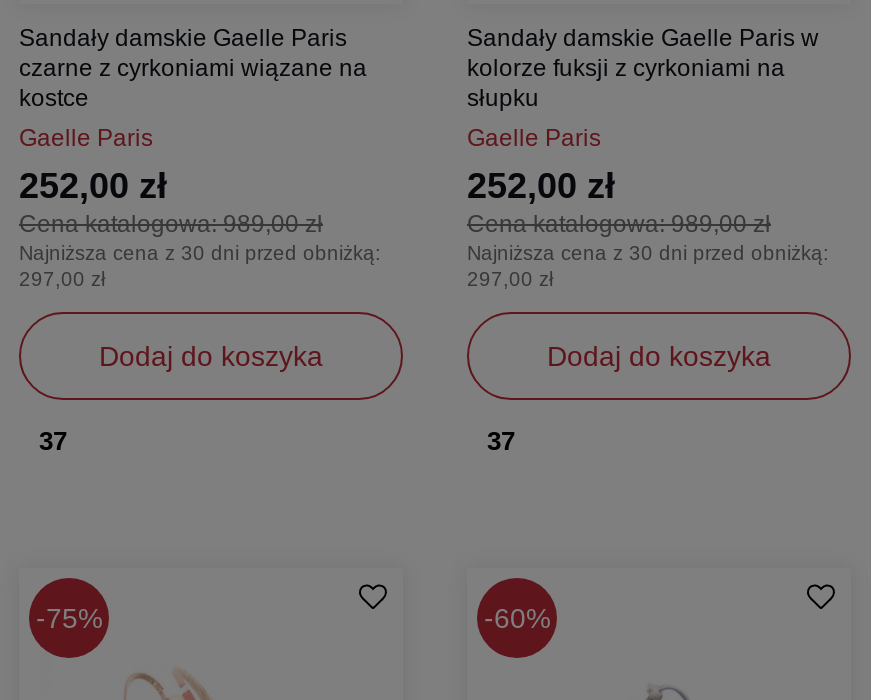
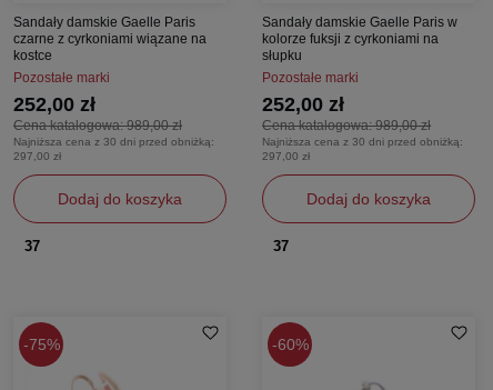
[19,124,153,152] Gaelle Paris -> [13,70,110,85] Pozostałe marki
[467,124,601,152] Gaelle Paris -> [262,70,359,85] Pozostałe marki

